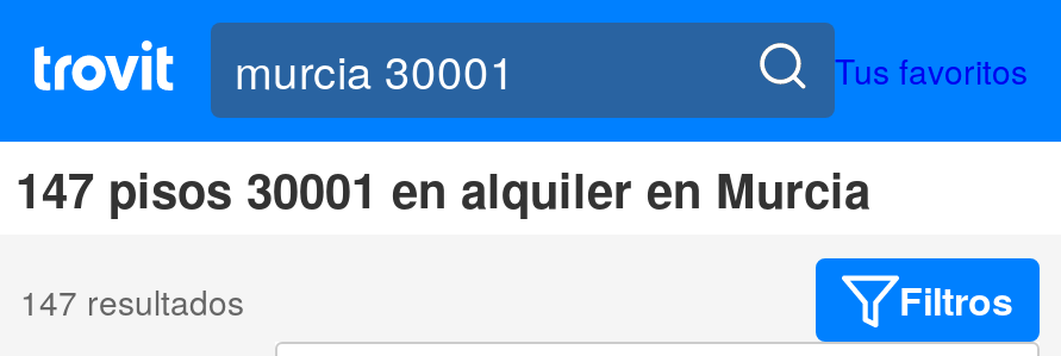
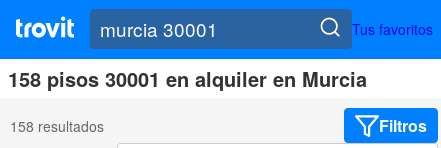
[15,155,870,224] 147 pisos 30001 en alquiler en Murcia -> [8,64,367,93] 158 pisos 30001 en alquiler en Murcia
[20,277,244,325] 147 resultados -> [10,116,104,136] 158 resultados

